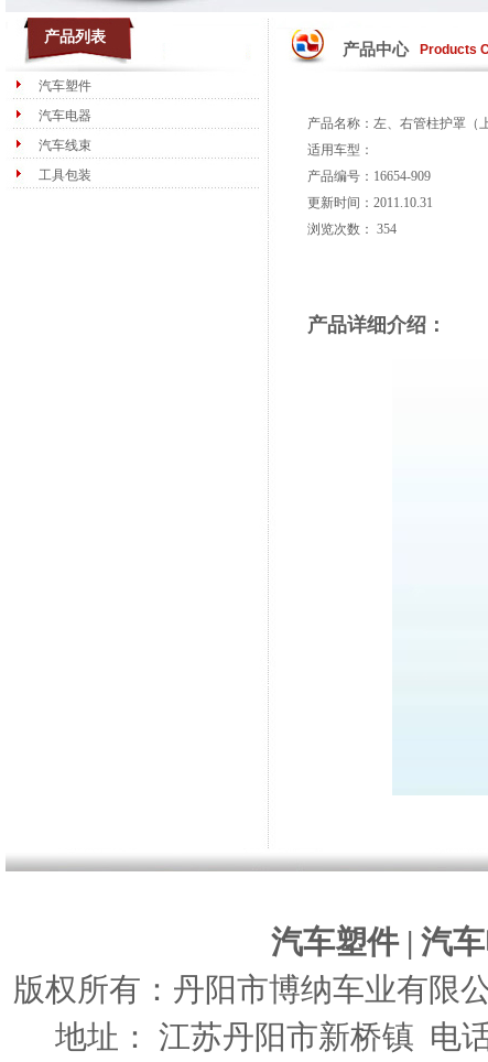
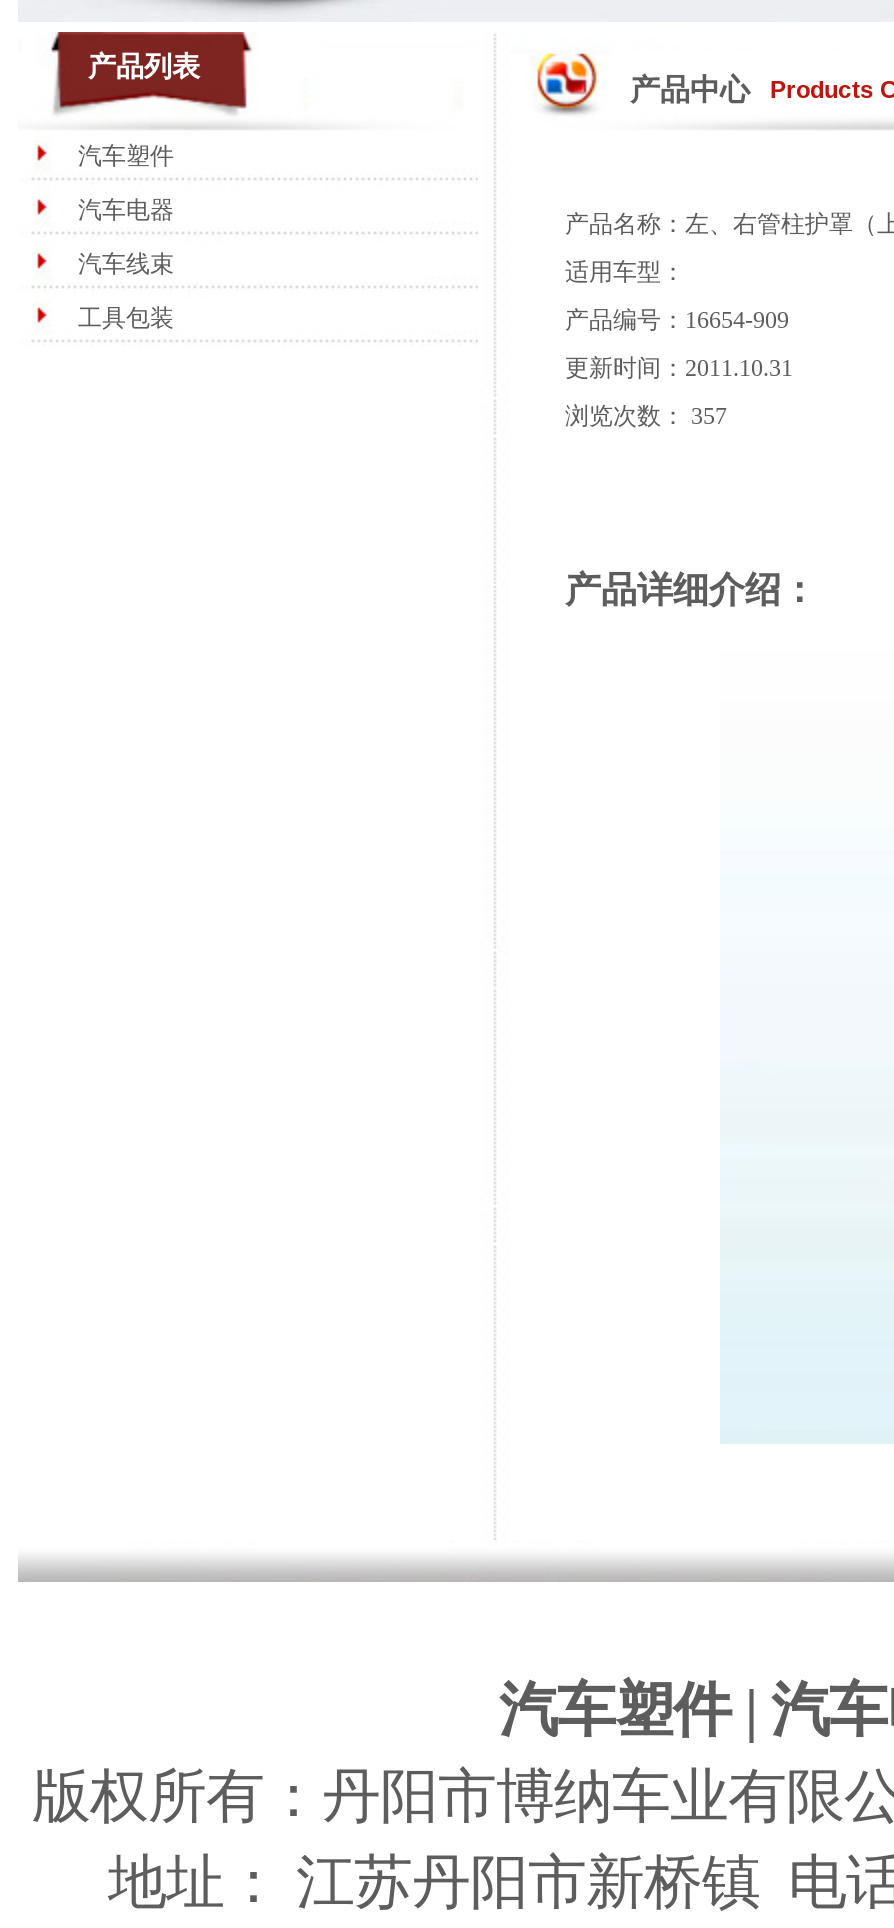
[307,221,396,237] 浏览次数：354 -> [565,402,727,430] 浏览次数：357

